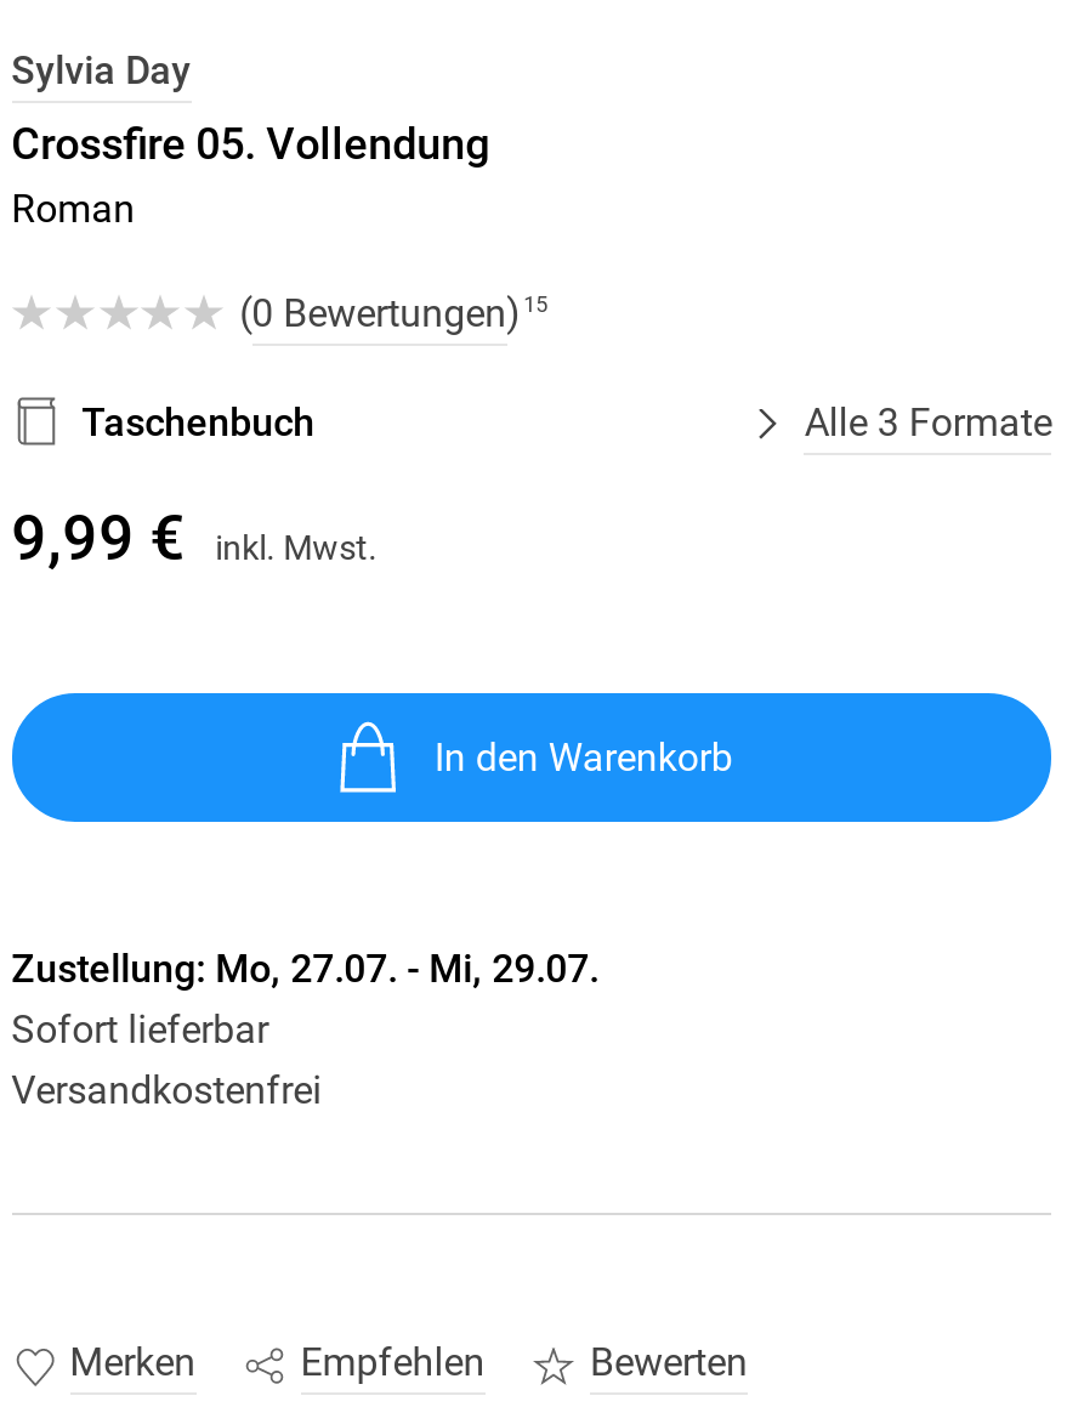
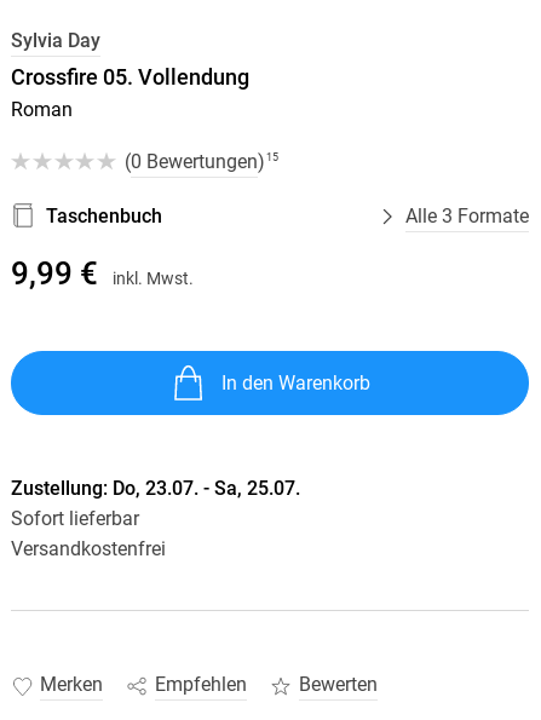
[11,946,599,992] Zustellung: Mo, 27.07. - Mi, 29.07. -> [10,477,300,500] Zustellung: Do, 23.07. - Sa, 25.07.

